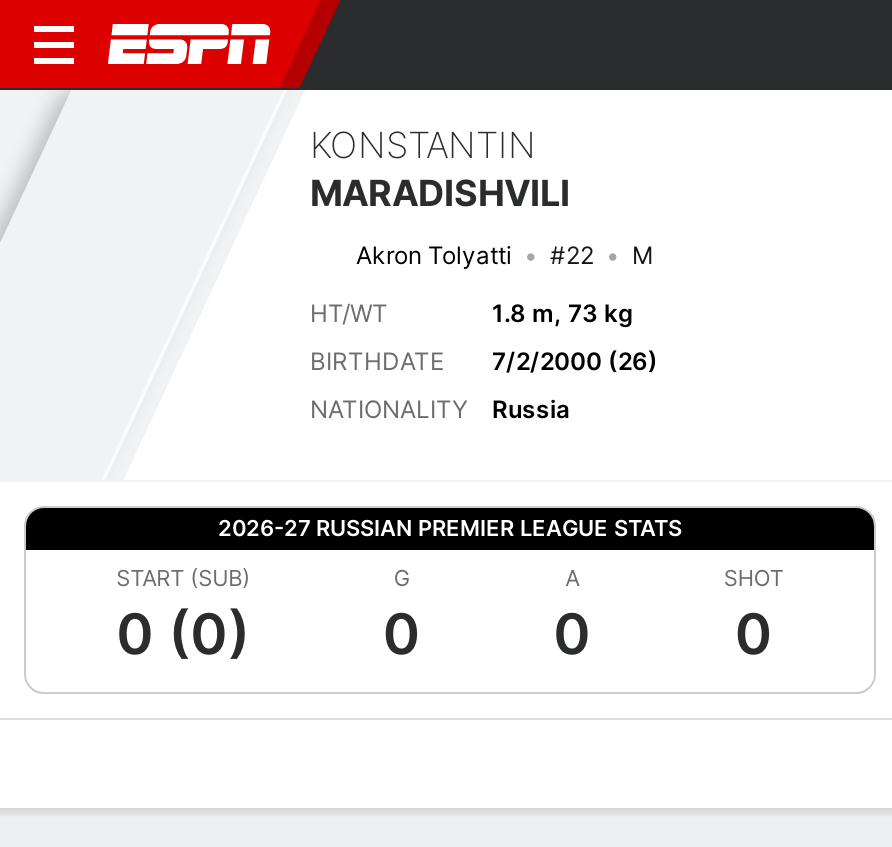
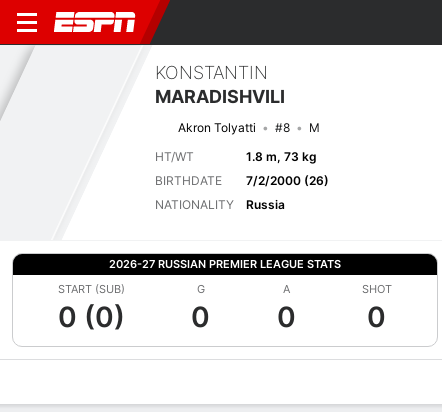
[356,239,654,269] Akron Tolyatti #22 M -> [178,119,320,134] Akron Tolyatti #8 M

